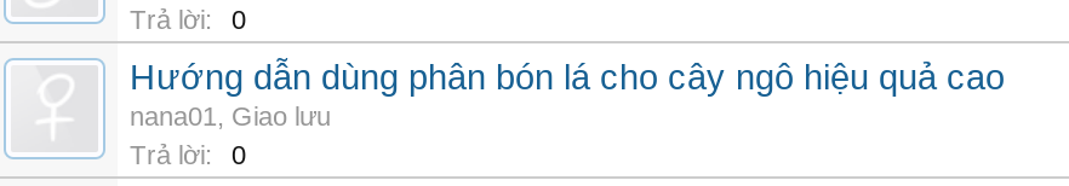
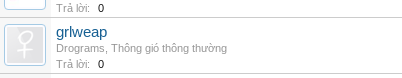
[130,58,1005,130] Hướng dẫn dùng phân bón lá cho cây ngô hiệu quả cao | nana01, Giao lưu -> [56,24,227,54] grlweap | Drograms, Thông gió thông thường

